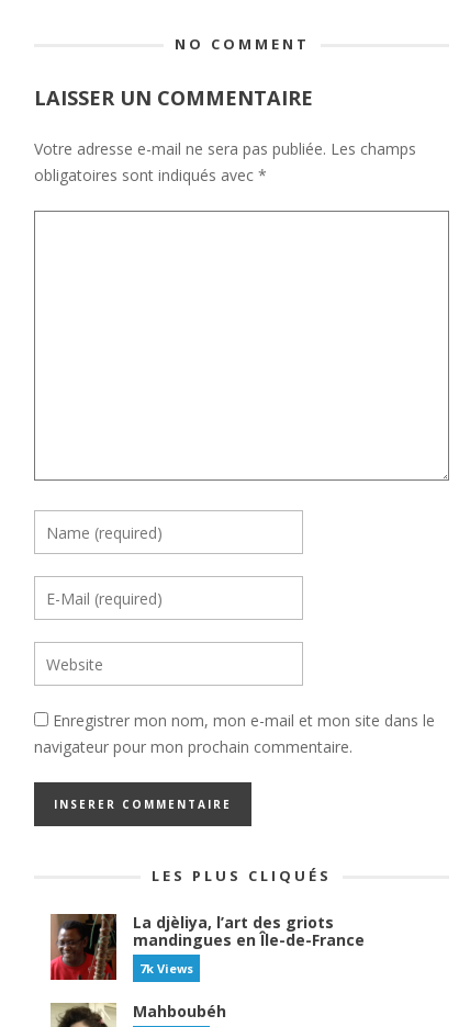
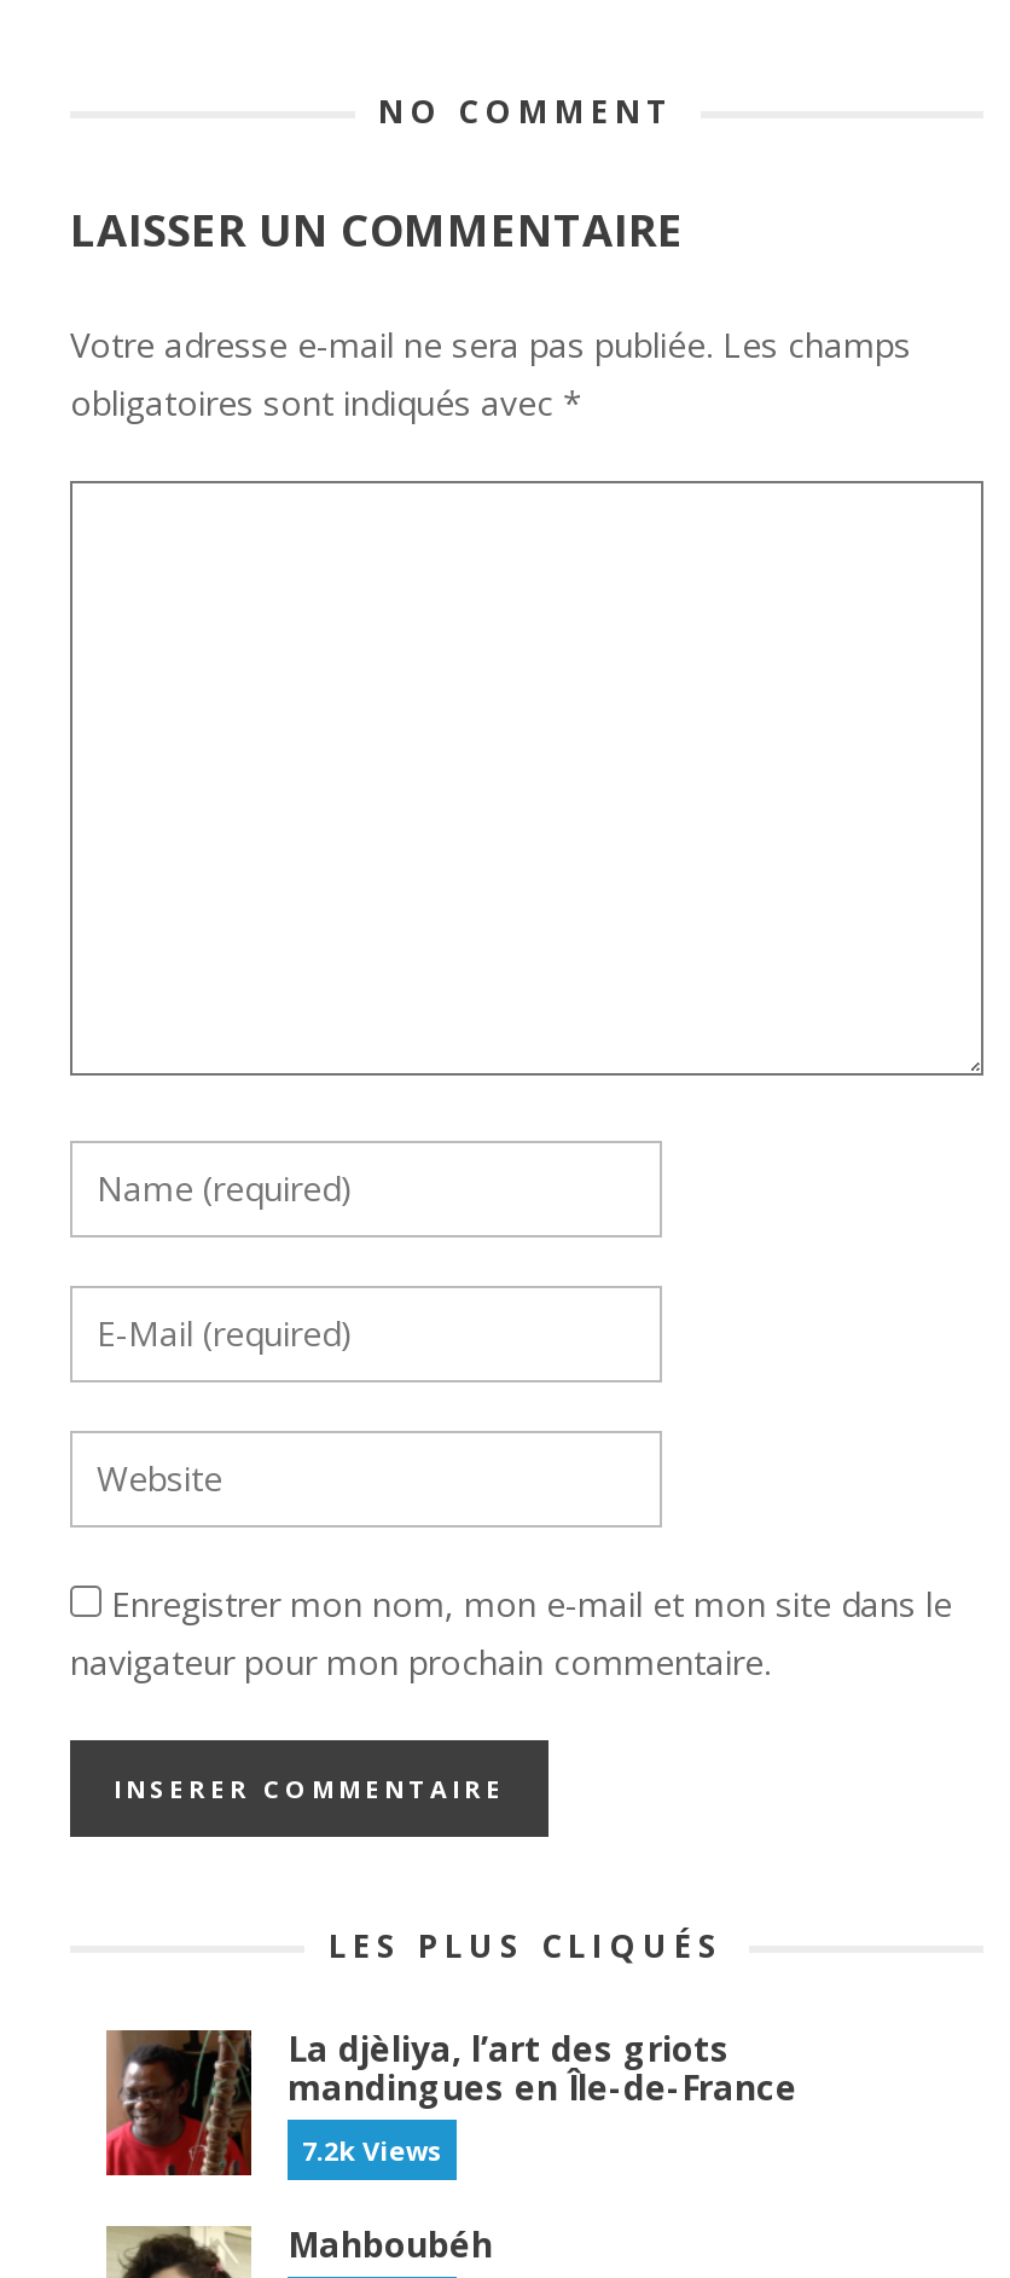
[139,960,193,977] 7k Views -> [302,2131,442,2167] 7.2k Views

